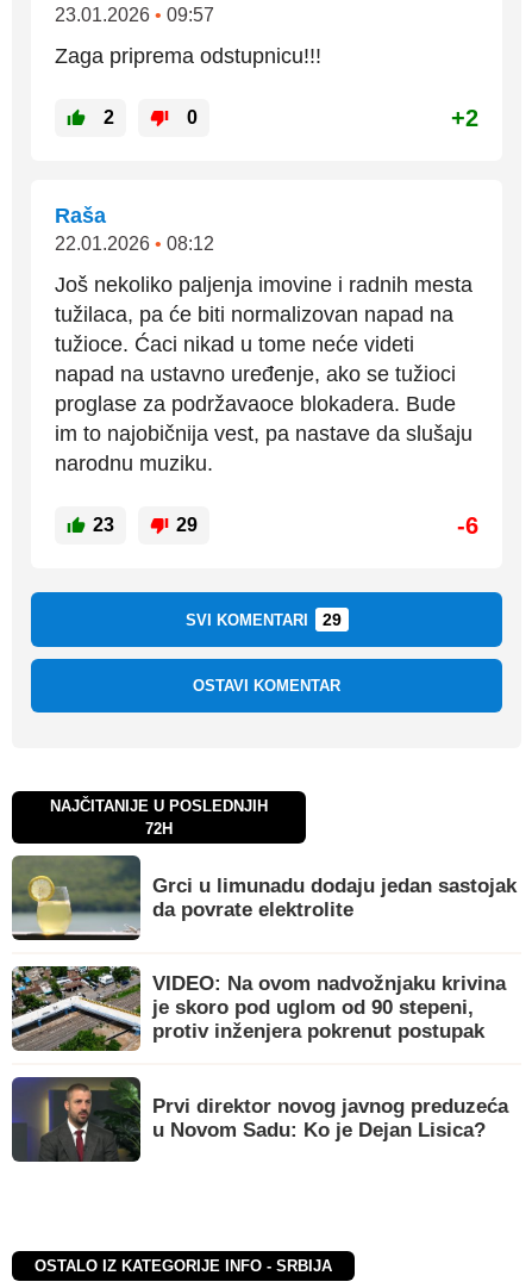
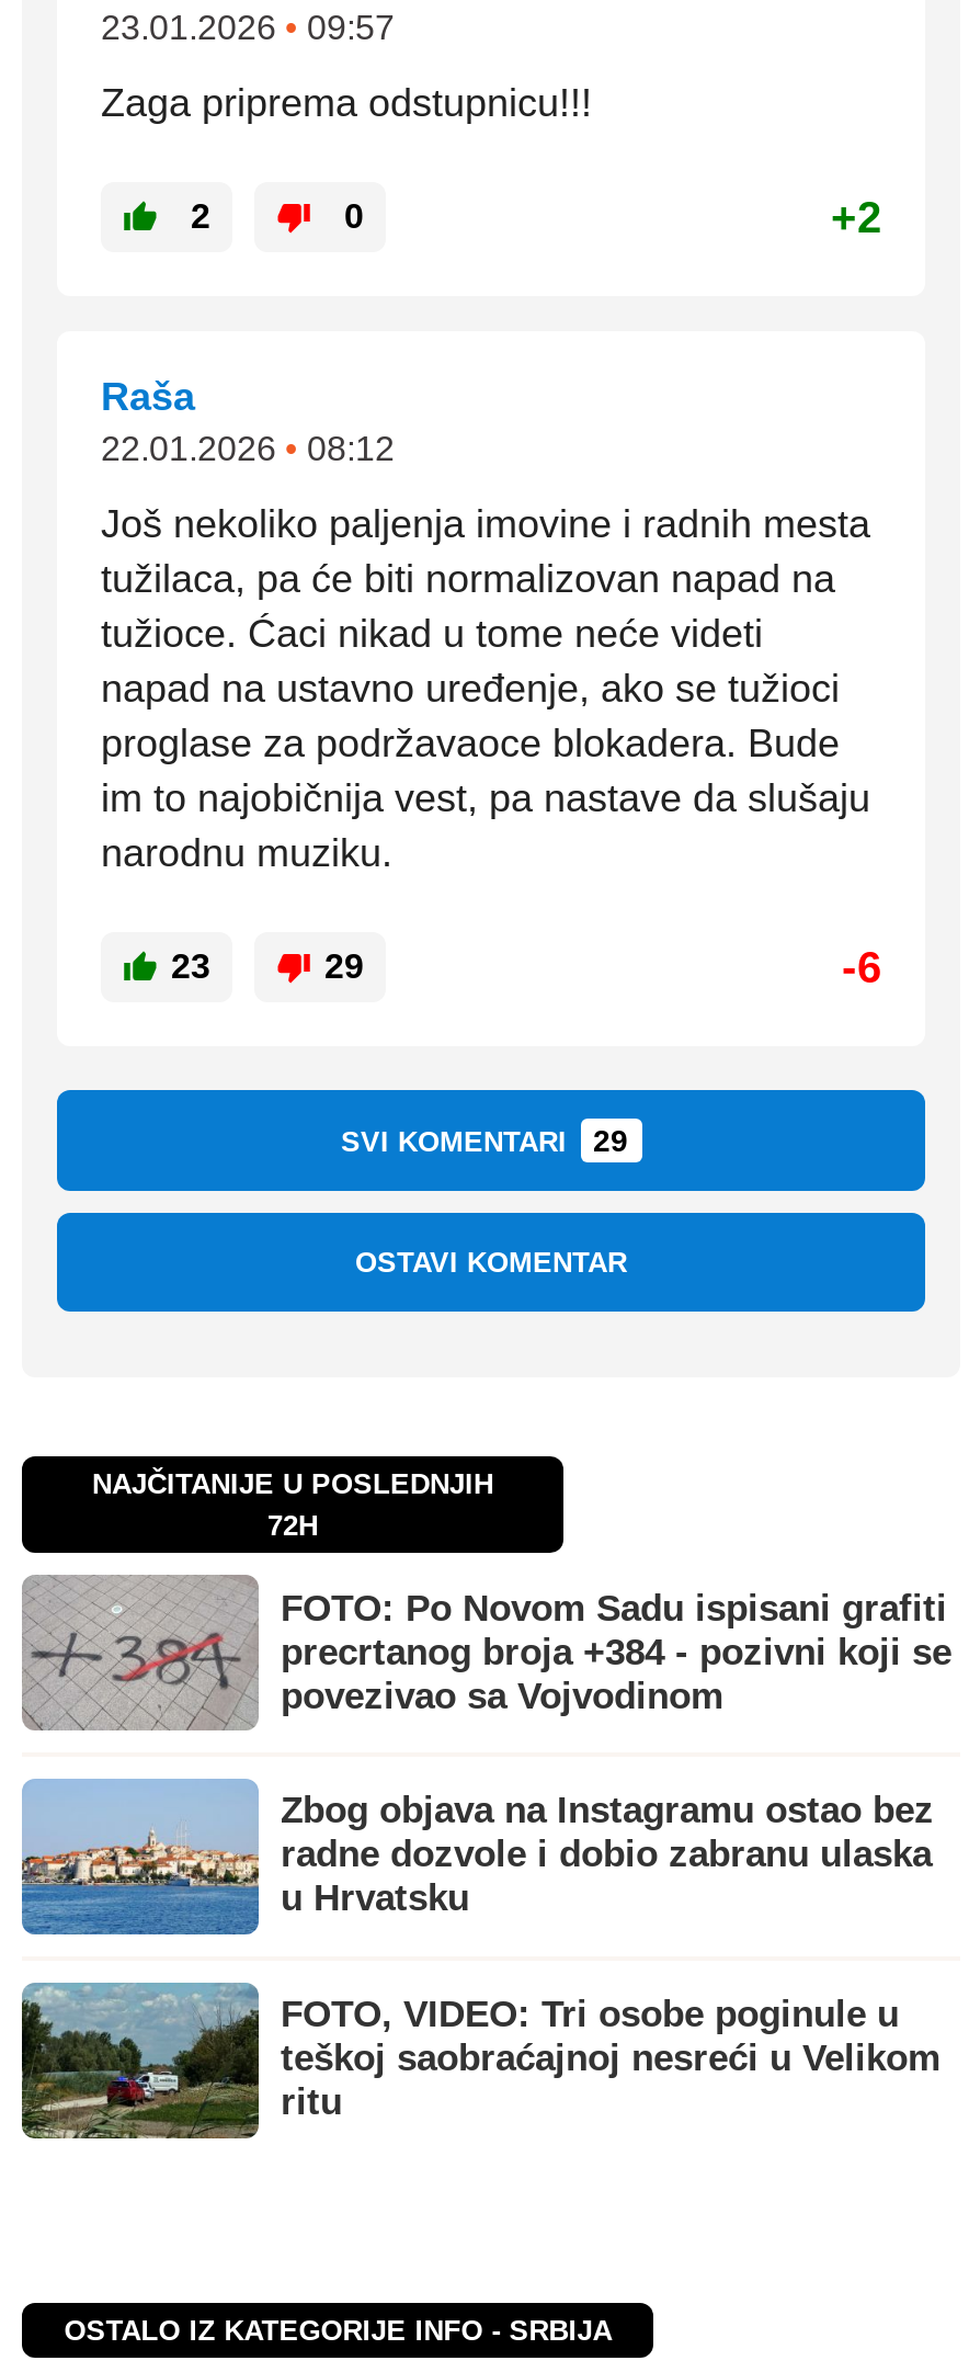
[12,855,517,940] [image] | Grci u limunadu dodaju jedan sastojak | da povrate elektrolite -> [24,1577,951,1728] [image] | FOTO: Po Novom Sadu ispisani grafiti | precrtanog broja +384 - pozivni koji se | povezivao sa Vojvodinom
[11,965,506,1052] [image] | VIDEO: Na ovom nadvožnjaku krivina | je skoro pod uglom od 90 stepeni, | protiv inženjera pokrenut postupak -> [20,1779,934,1937] [image] | Zbog objava na Instagramu ostao bez | radne dozvole i dobio zabranu ulaska | u Hrvatsku
[11,1076,508,1162] [image] | Prvi direktor novog javnog preduzeća | u Novom Sadu: Ko je Dejan Lisica? -> [20,1981,941,2138] [image] | FOTO, VIDEO: Tri osobe poginule u | teškoj saobraćajnoj nesreći u Velikom | ritu

